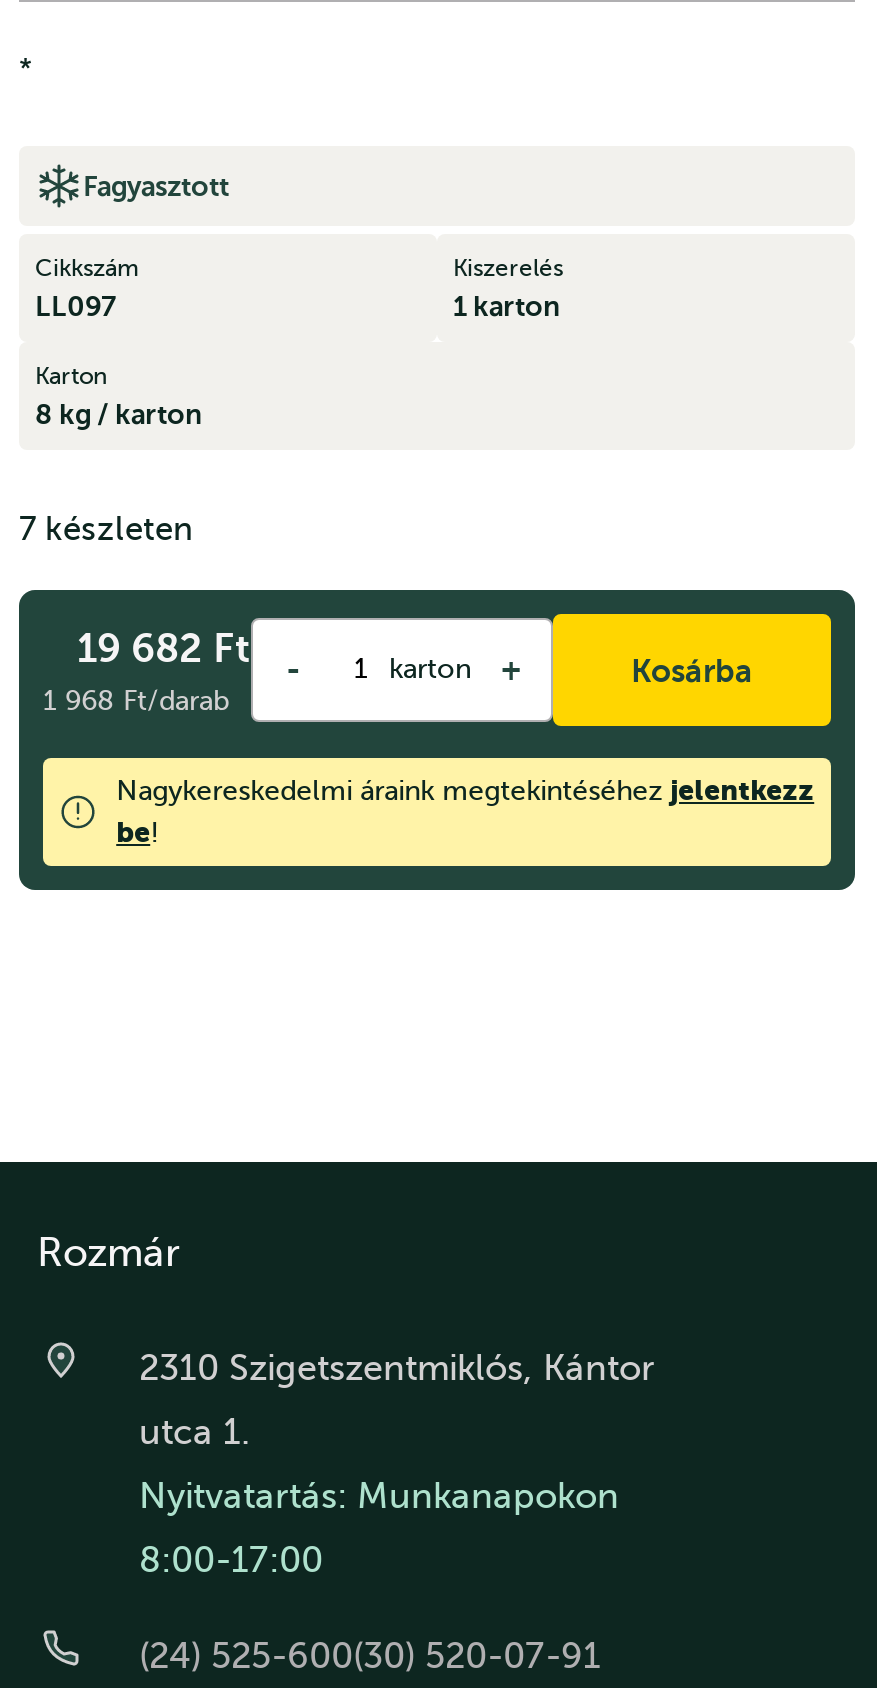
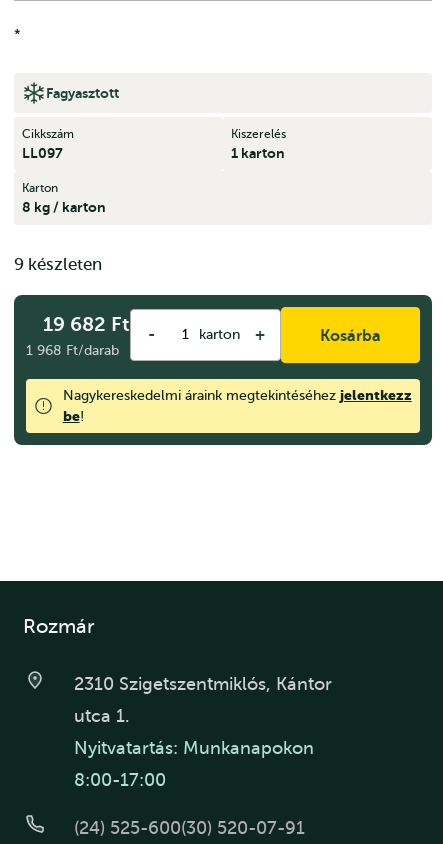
[19,509,193,547] 7 készleten -> [14,255,102,274] 9 készleten

